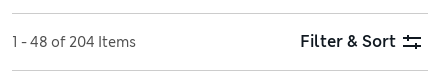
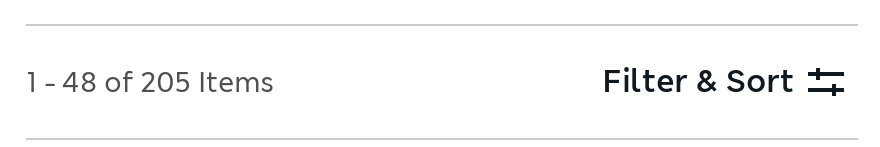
[12,32,136,50] 1 - 48 of 204 Items -> [26,63,274,99] 1 - 48 of 205 Items

